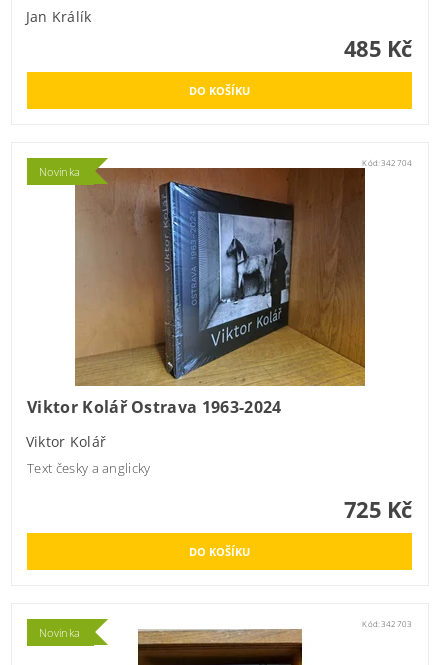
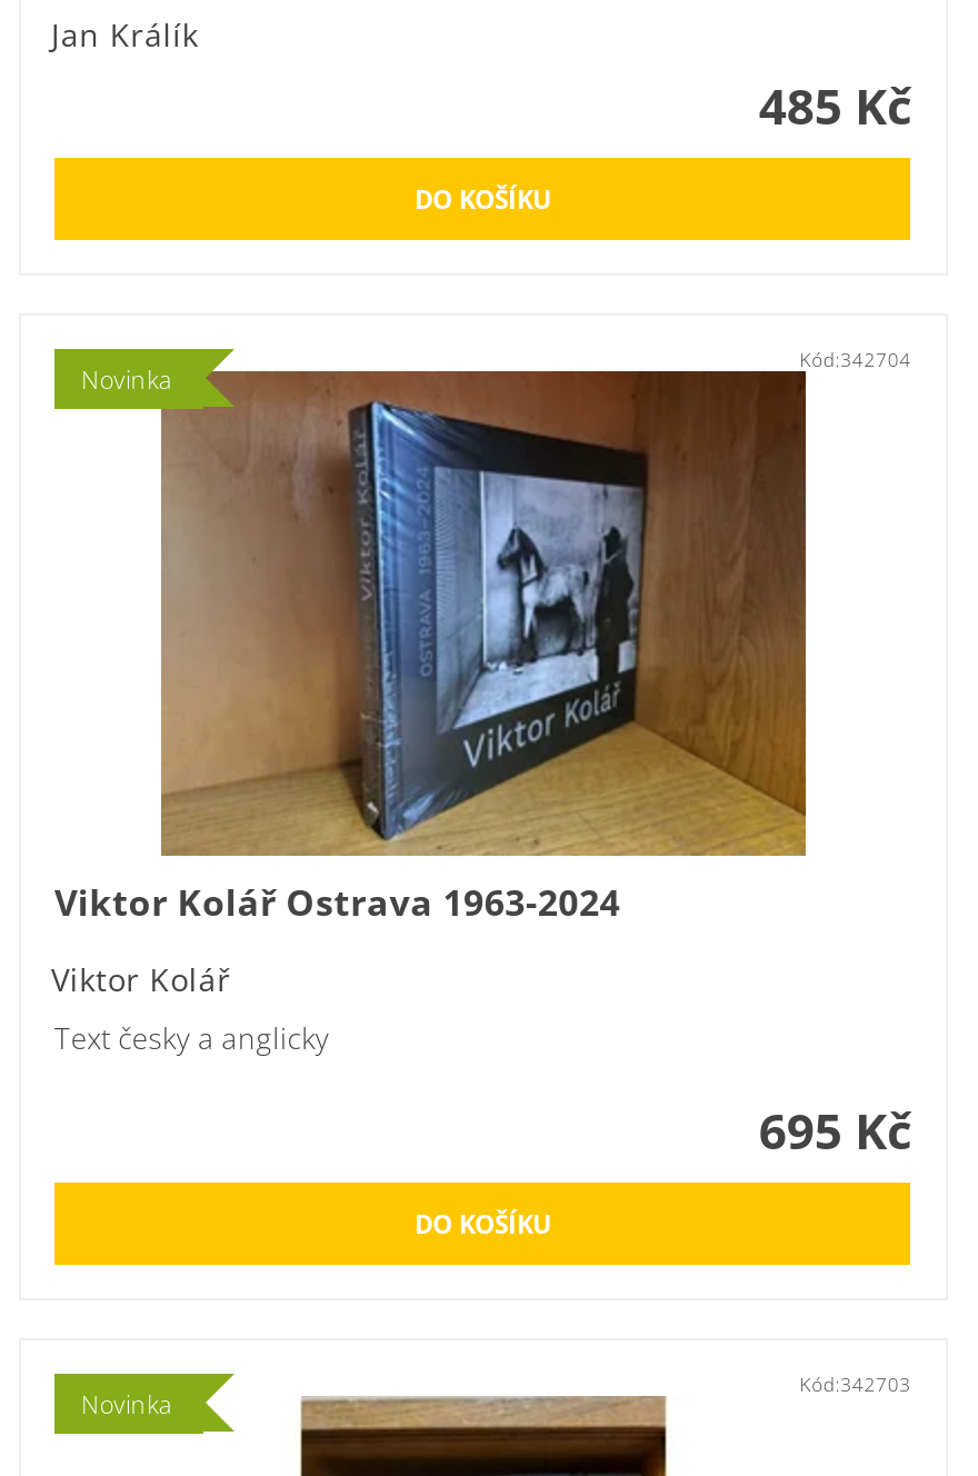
[344,494,412,524] 725 Kč -> [759,1096,910,1162] 695 Kč

